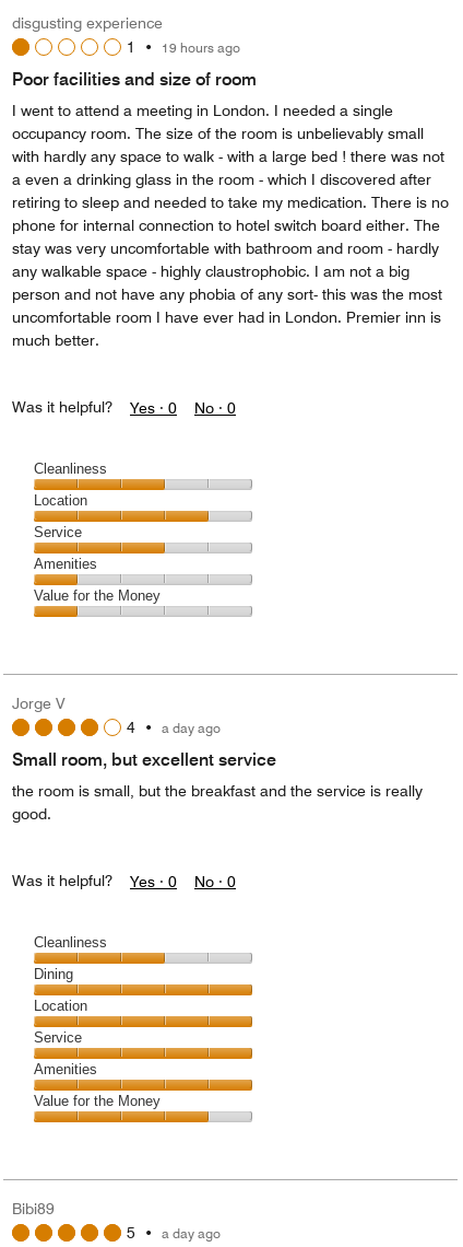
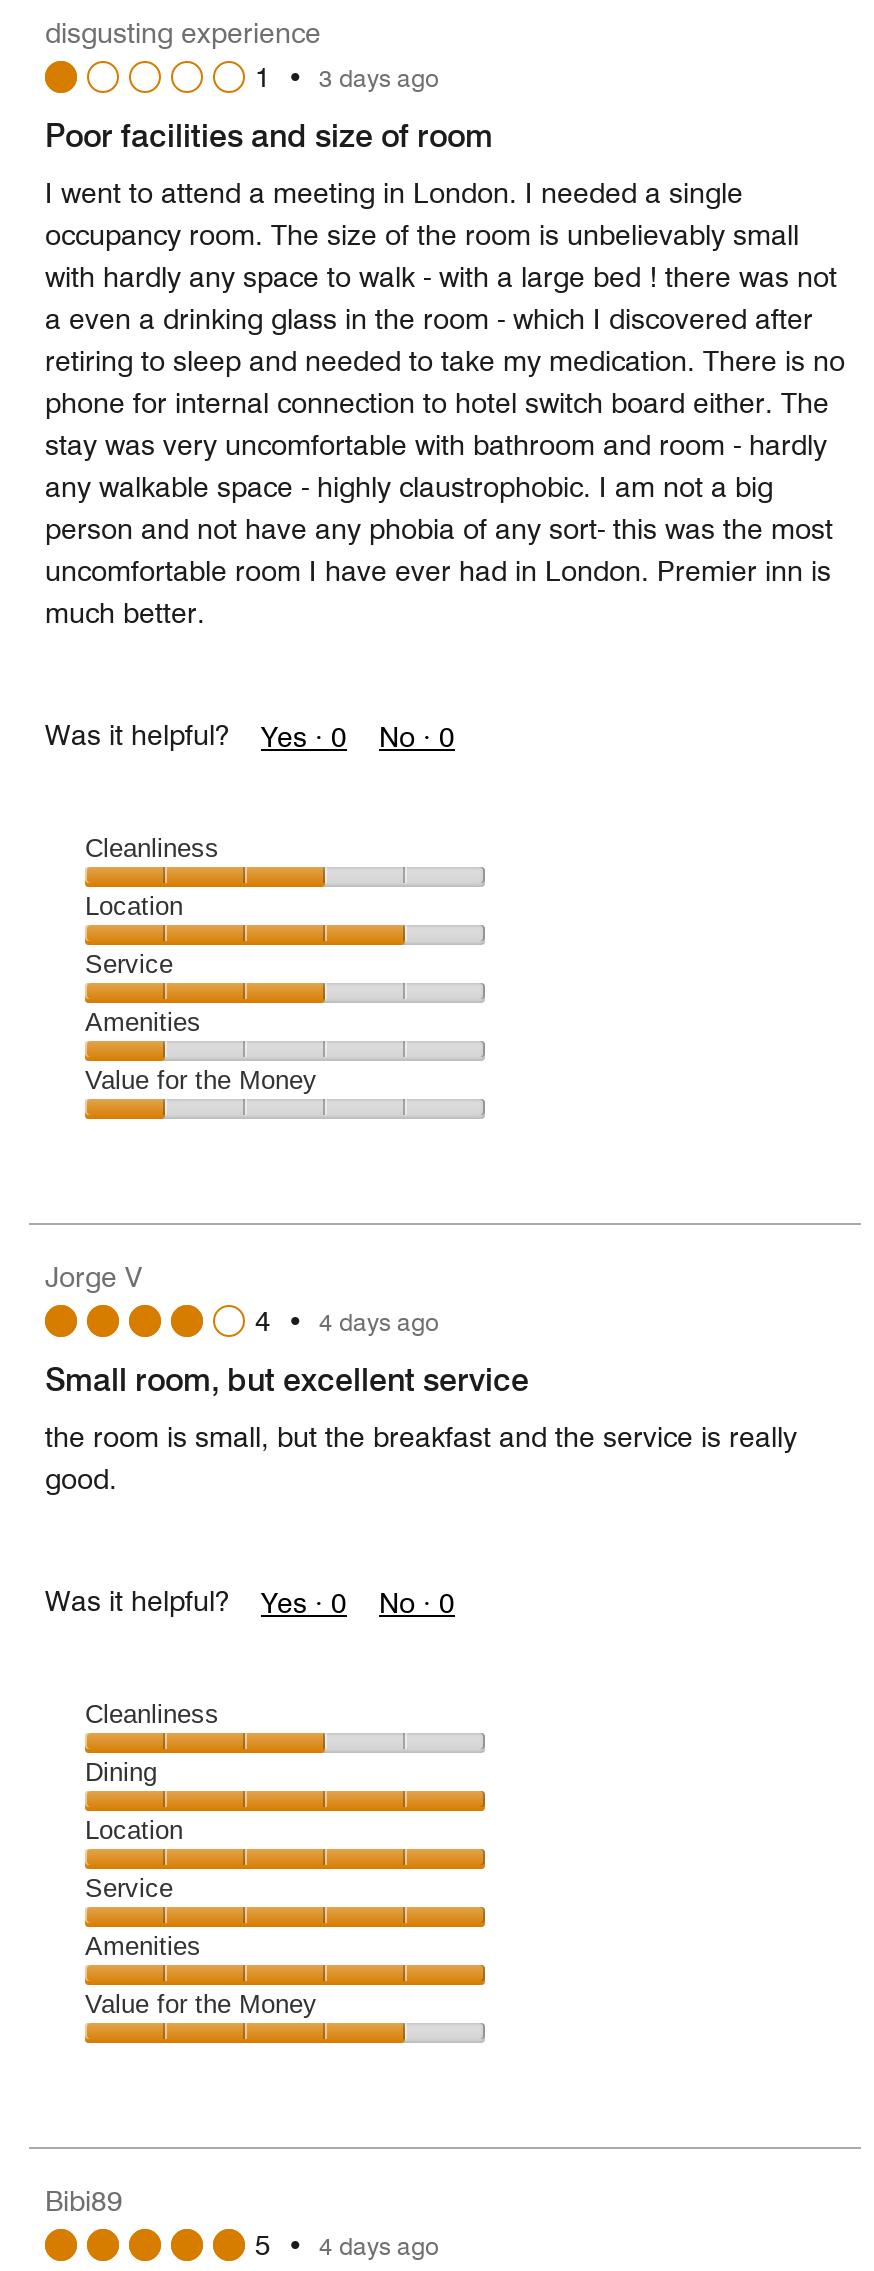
[127,38,251,56] 1 • 19 hours ago -> [255,61,459,93] 1 • 3 days ago
[127,719,231,736] 4 • a day ago -> [255,1305,459,1337] 4 • 4 days ago
[127,1224,231,1242] 5 • a day ago -> [255,2229,459,2261] 5 • 4 days ago

